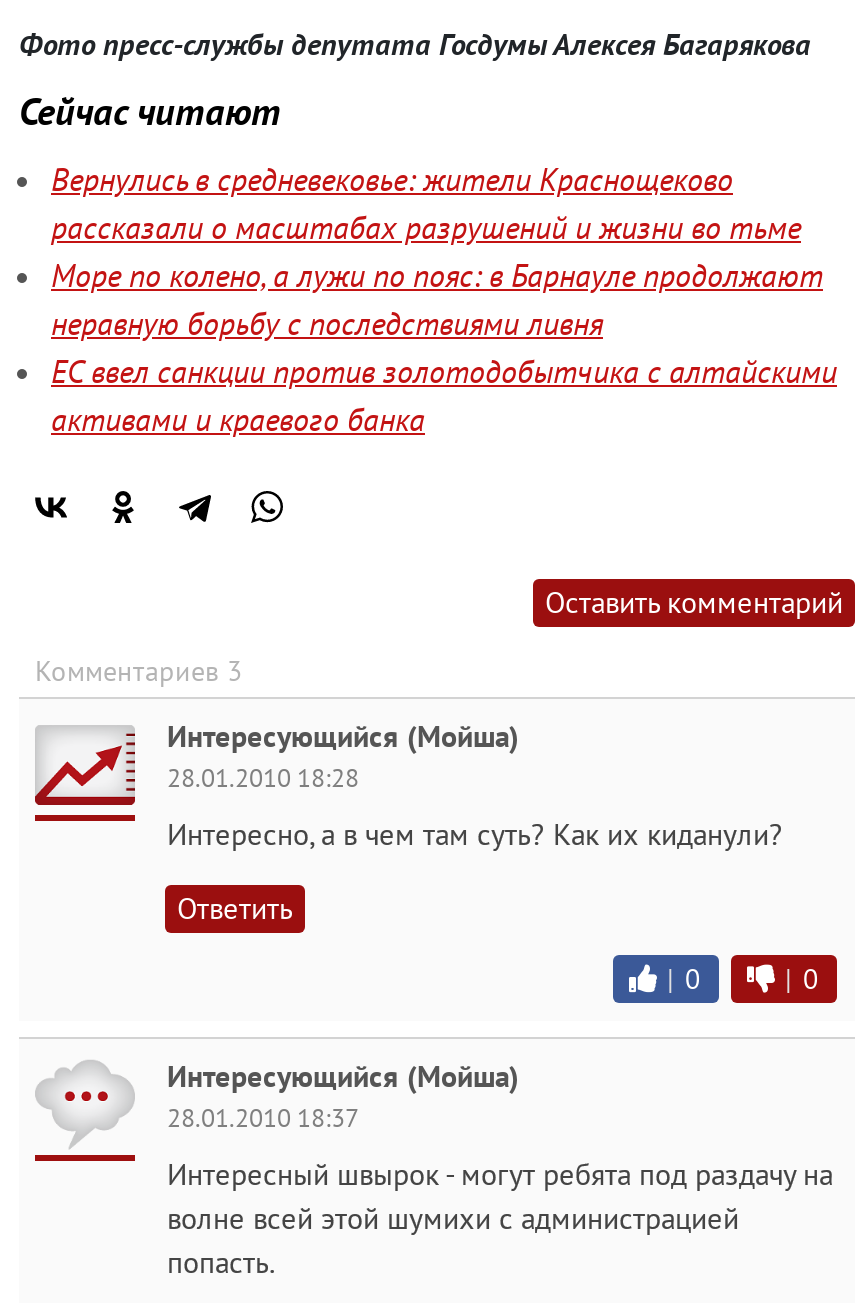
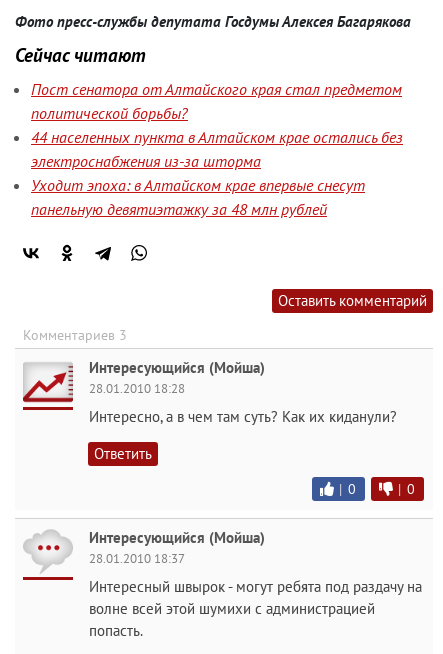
[51,160,837,440] Вернулись в средневековье: жители Краснощеково | рассказали о масштабах разрушений и жизни во тьме | Море по колено, а лужи по пояс: в Барнауле продолжают | неравную борьбу с последствиями ливня | ЕС ввел санкции против золотодобытчика с алтайскими | активами и краевого банка -> [31,79,403,219] Пост сенатора от Алтайского края стал предметом | политической борьбы? | 44 населенных пункта в Алтайском крае остались без | электроснабжения из-за шторма | Уходит эпоха: в Алтайском крае впервые снесут | панельную девятиэтажку за 48 млн рублей

